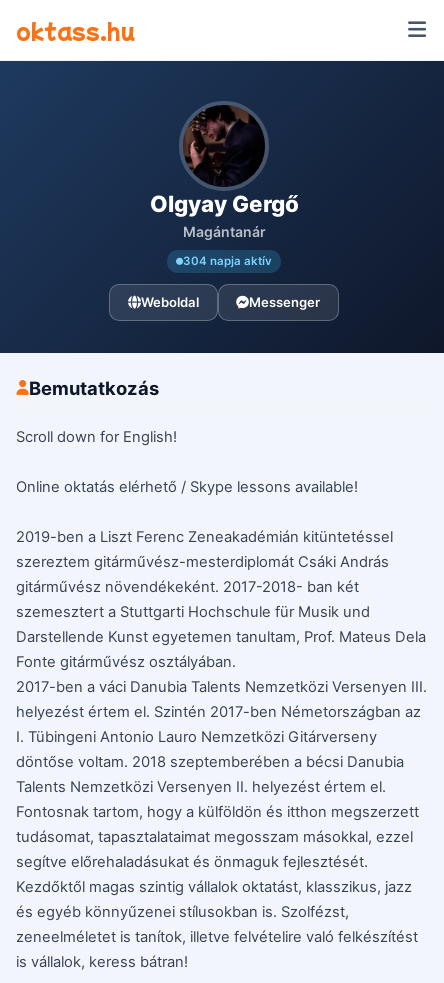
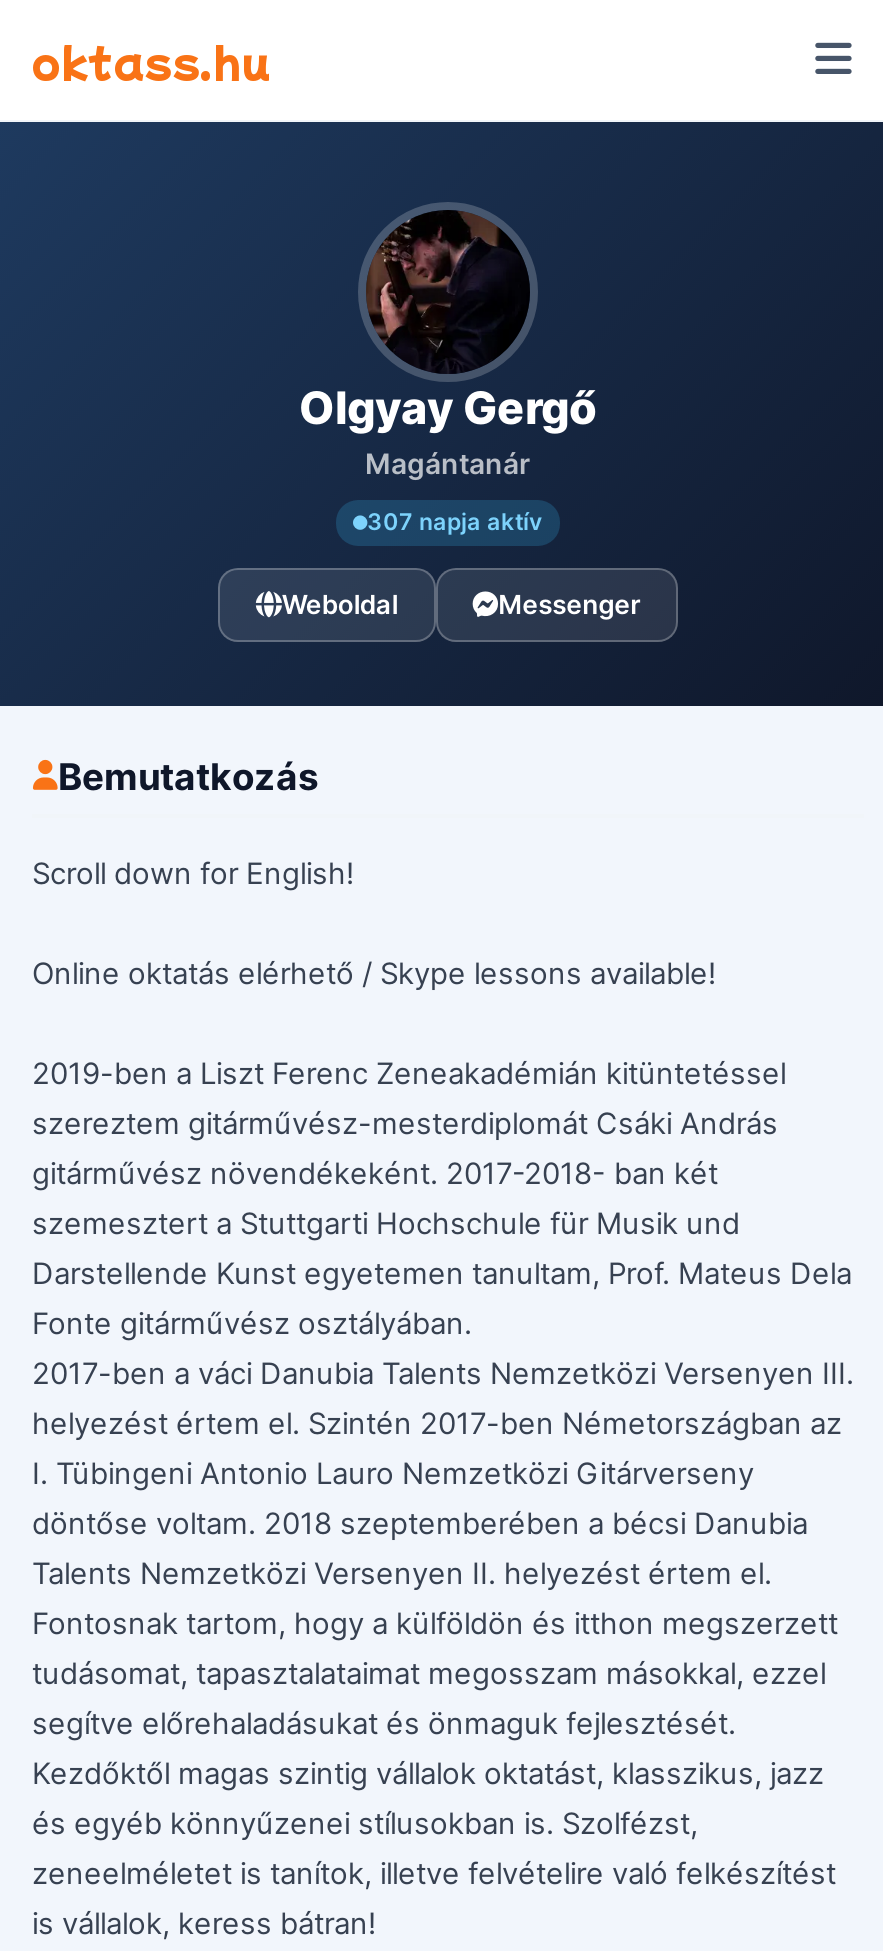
[183,254,272,268] 304 napja aktív -> [367,508,543,536] 307 napja aktív

